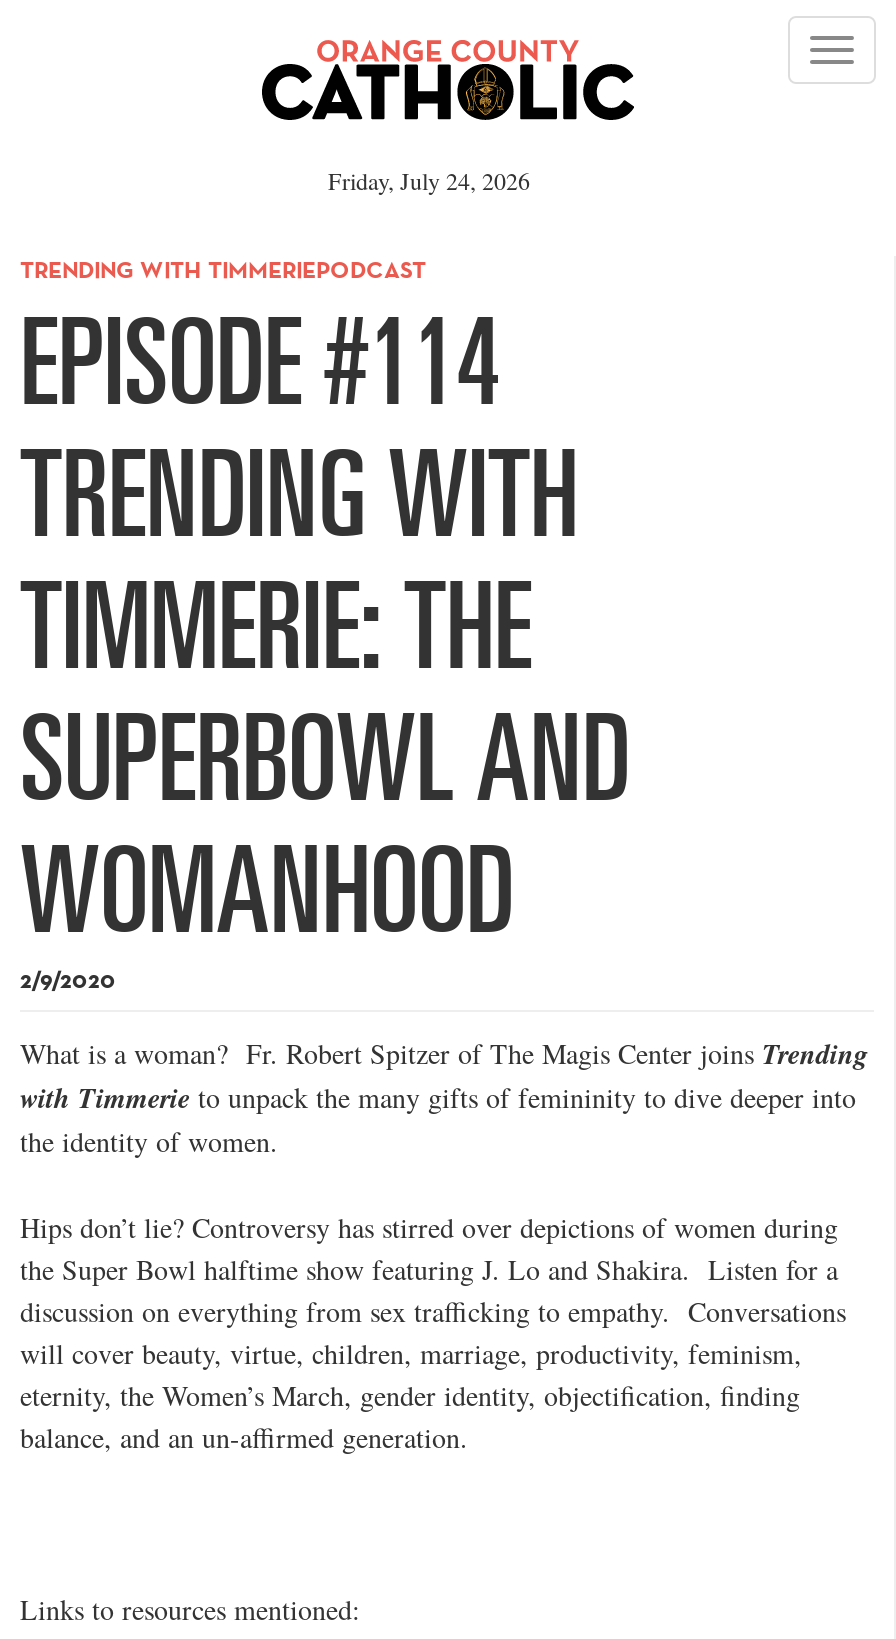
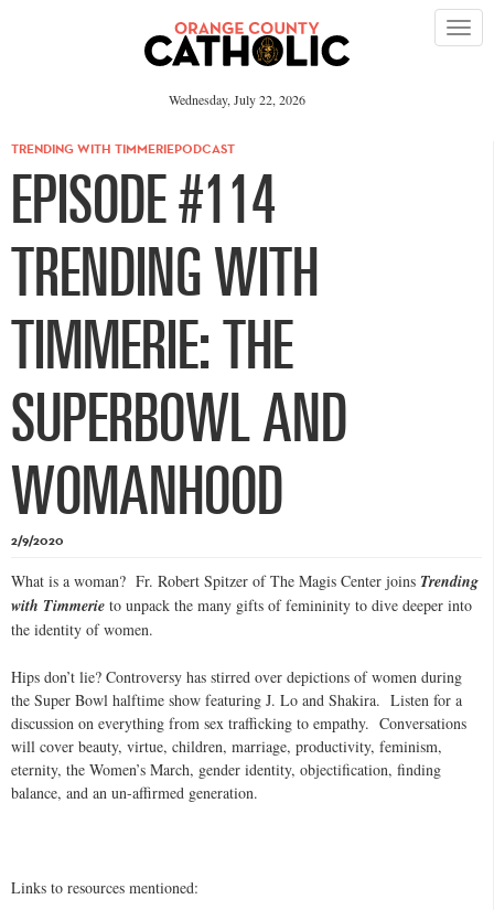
[328,164,536,196] Friday, July 24, 2026 -> [168,90,308,108] Wednesday, July 22, 2026

